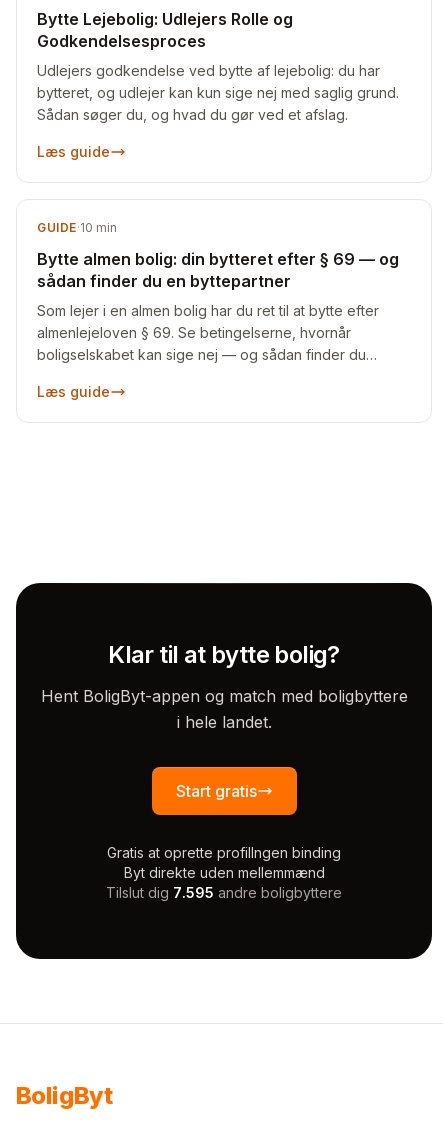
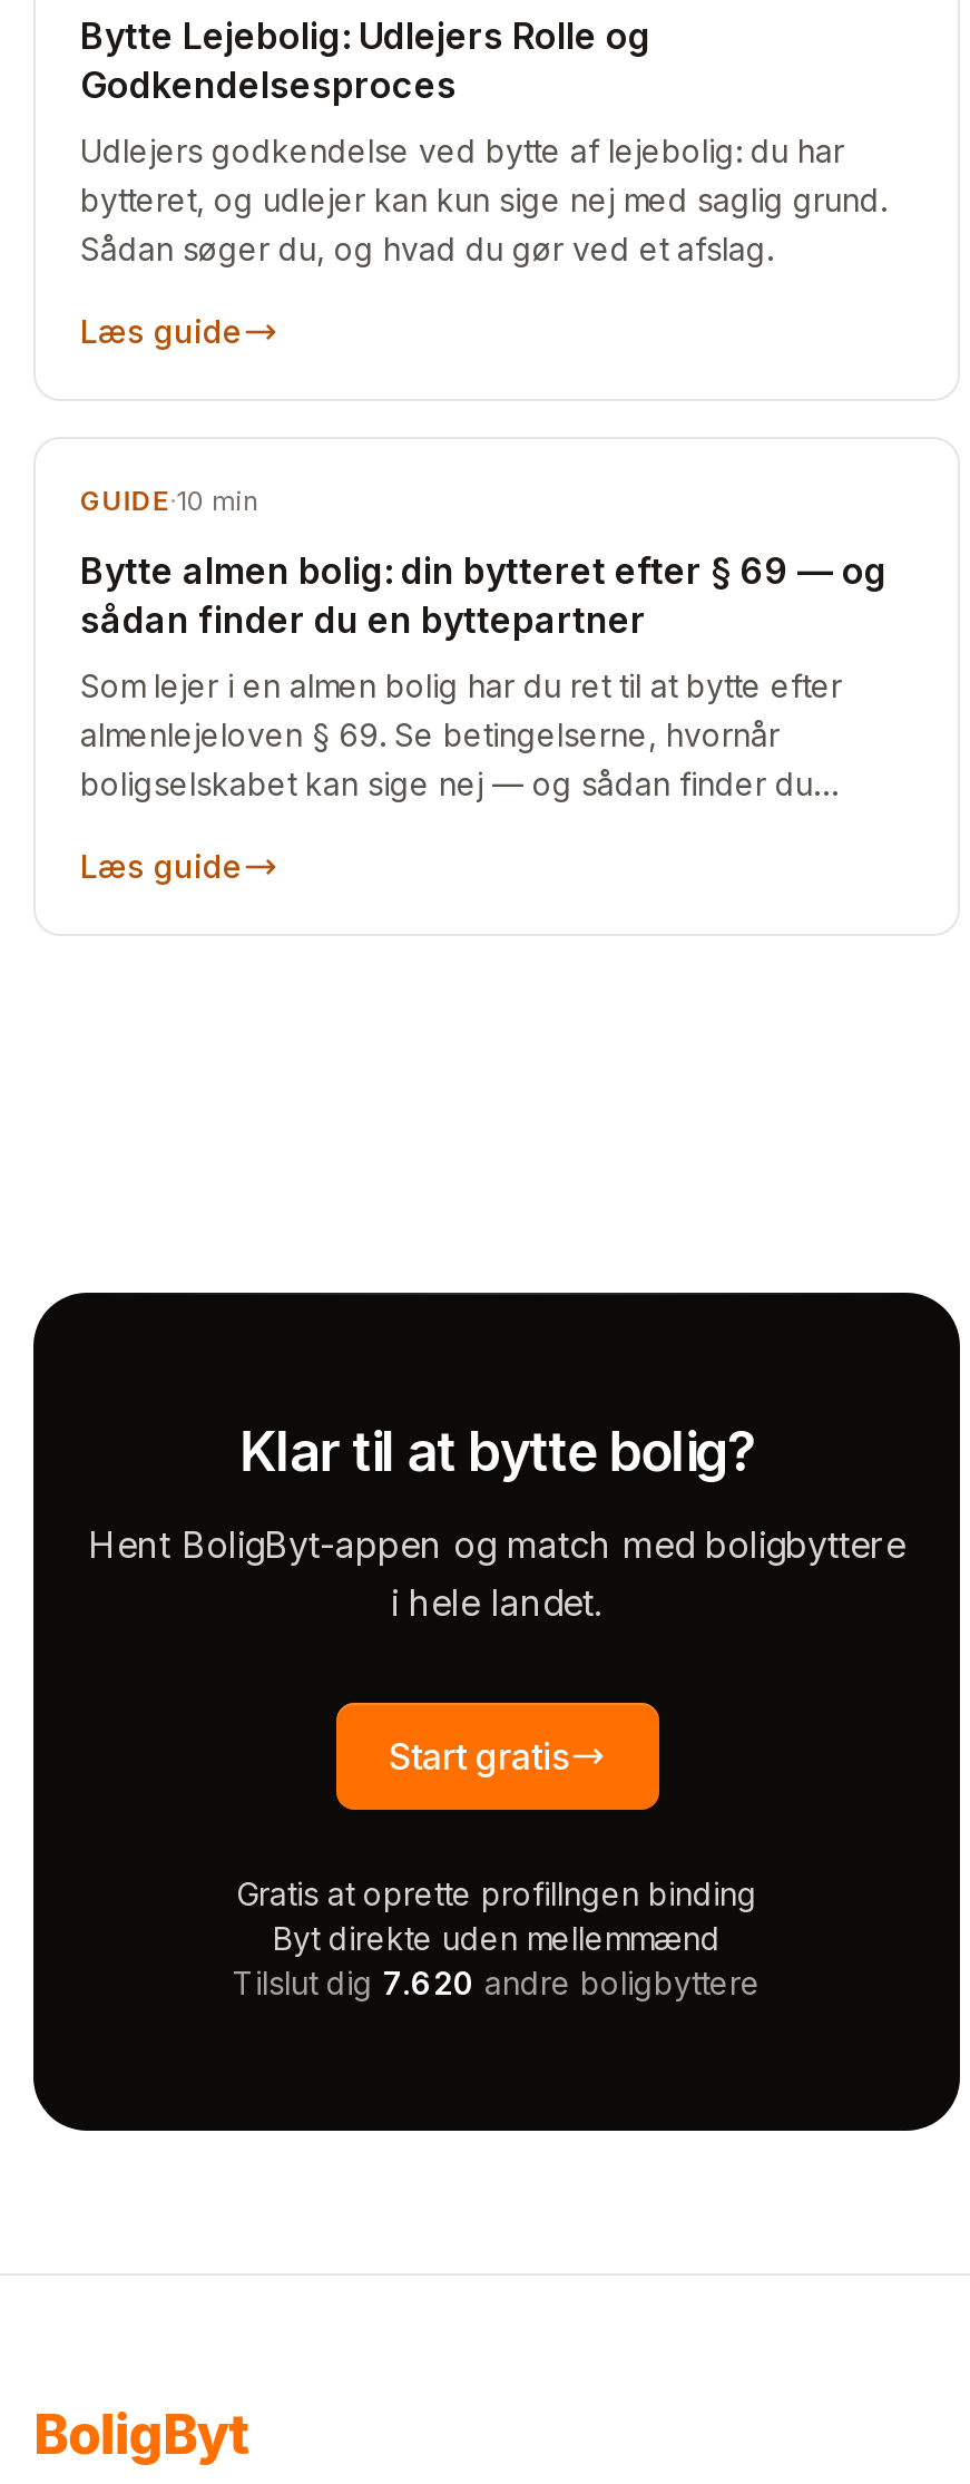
[106,884,342,901] Tilslut dig 7.595 andre boligbyttere -> [233,1964,761,2001] Tilslut dig 7.620 andre boligbyttere

